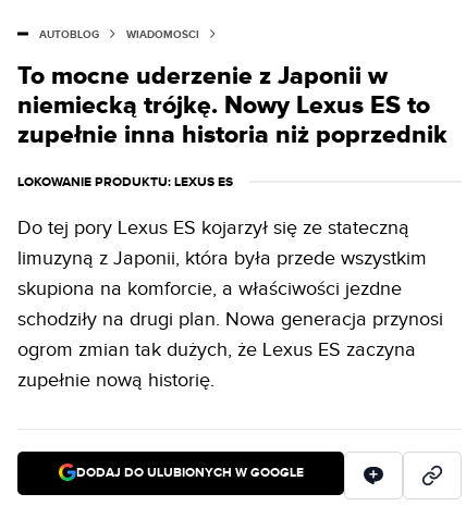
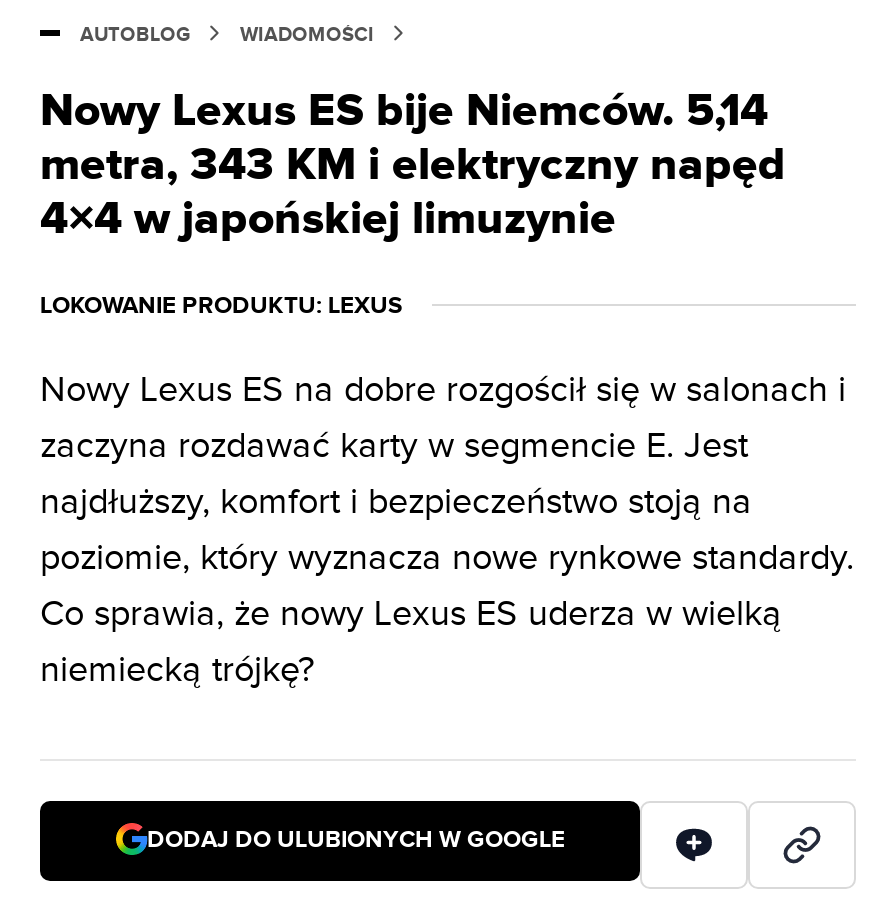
[17,61,447,150] To mocne uderzenie z Japonii w | niemiecką trójkę. Nowy Lexus ES to | zupełnie inna historia niż poprzednik -> [40,83,786,247] Nowy Lexus ES bije Niemców. 5,14 | metra, 343 KM i elektryczny napęd | 4×4 w japońskiej limuzynie
[17,174,233,190] LOKOWANIE PRODUKTU: LEXUS ES -> [40,291,402,321] LOKOWANIE PRODUKTU: LEXUS
[17,216,443,392] Do tej pory Lexus ES kojarzył się ze stateczną | limuzyną z Japonii, która była przede wszystkim | skupiona na komforcie, a właściwości jezdne | schodziły na drugi plan. Nowa generacja przynosi | ogrom zmian tak dużych, że Lexus ES zaczyna | zupełnie nową historię. -> [40,369,854,691] Nowy Lexus ES na dobre rozgościł się w salonach i | zaczyna rozdawać karty w segmencie E. Jest | najdłuższy, komfort i bezpieczeństwo stoją na | poziomie, który wyznacza nowe rynkowe standardy. | Co sprawia, że nowy Lexus ES uderza w wielką | niemiecką trójkę?

